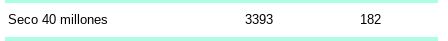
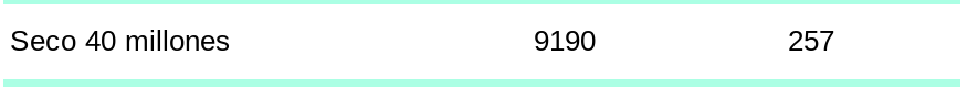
[245,12,273,27] 3393 -> [534,24,596,57] 9190
[360,12,381,27] 182 -> [788,24,834,57] 257

